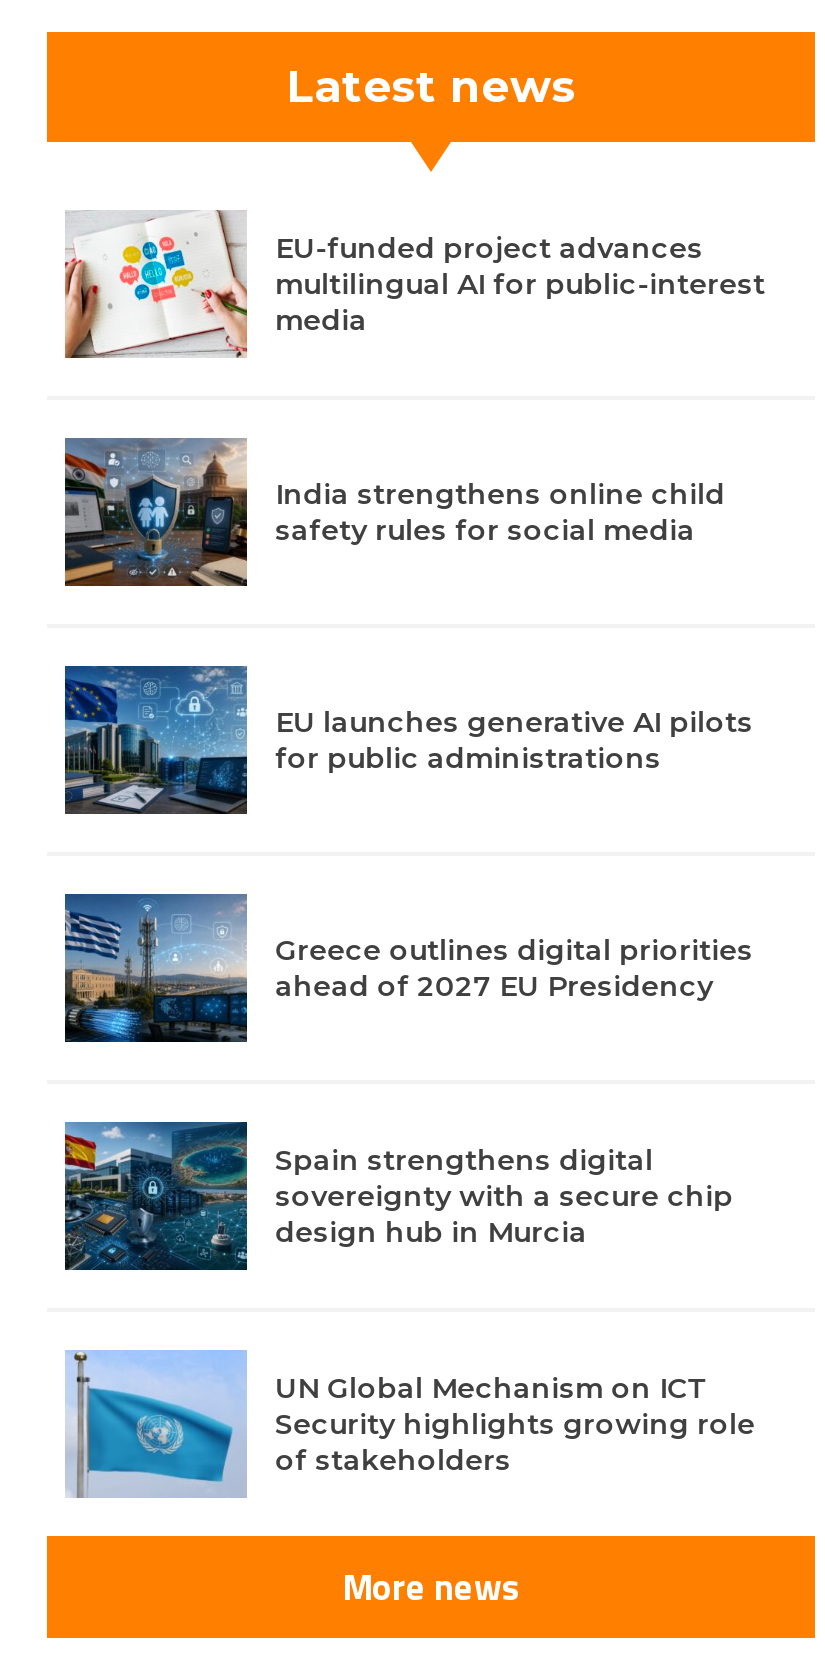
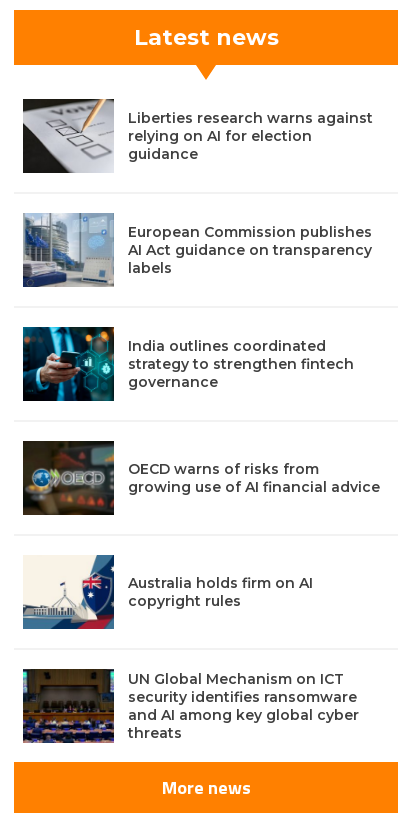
[63,210,765,358] [image] | EU-funded project advances | multilingual AI for public-interest | media -> [22,98,373,174] [image] | Liberties research warns against | relying on AI for election | guidance
[63,438,725,588] [image] | India strengthens online child | safety rules for social media -> [22,214,372,288] [image] | European Commission publishes | AI Act guidance on transparency | labels
[63,664,753,816] [image] | EU launches generative AI pilots | for public administrations -> [23,326,354,402] [image] | India outlines coordinated | strategy to strengthen fintech | governance
[63,892,753,1044] [image] | Greece outlines digital priorities | ahead of 2027 EU Presidency -> [23,440,380,516] [image] | OECD warns of risks from | growing use of AI financial advice
[63,1120,733,1272] [image] | Spain strengthens digital | sovereignty with a secure chip | design hub in Murcia -> [22,555,313,630] [image] | Australia holds firm on AI | copyright rules
[65,1350,755,1498] [image] | Security highlights growing role | of stakeholders -> [22,668,359,744] [image] | security identifies ransomware | and AI among key global cyber | threats

